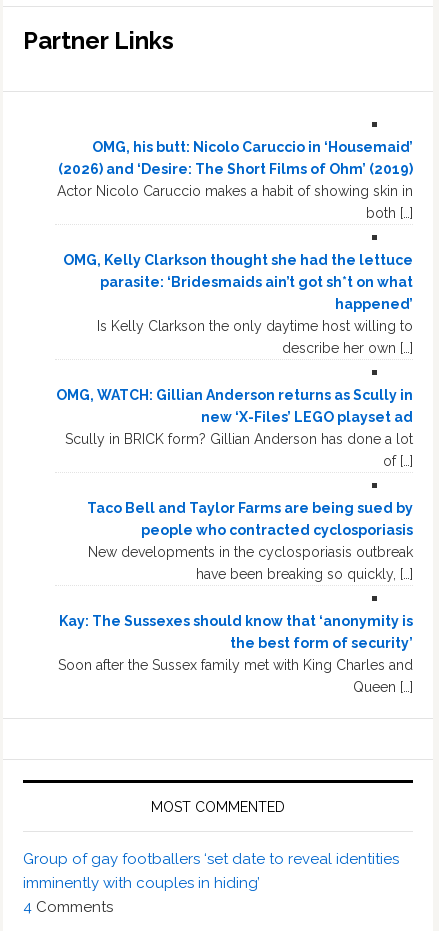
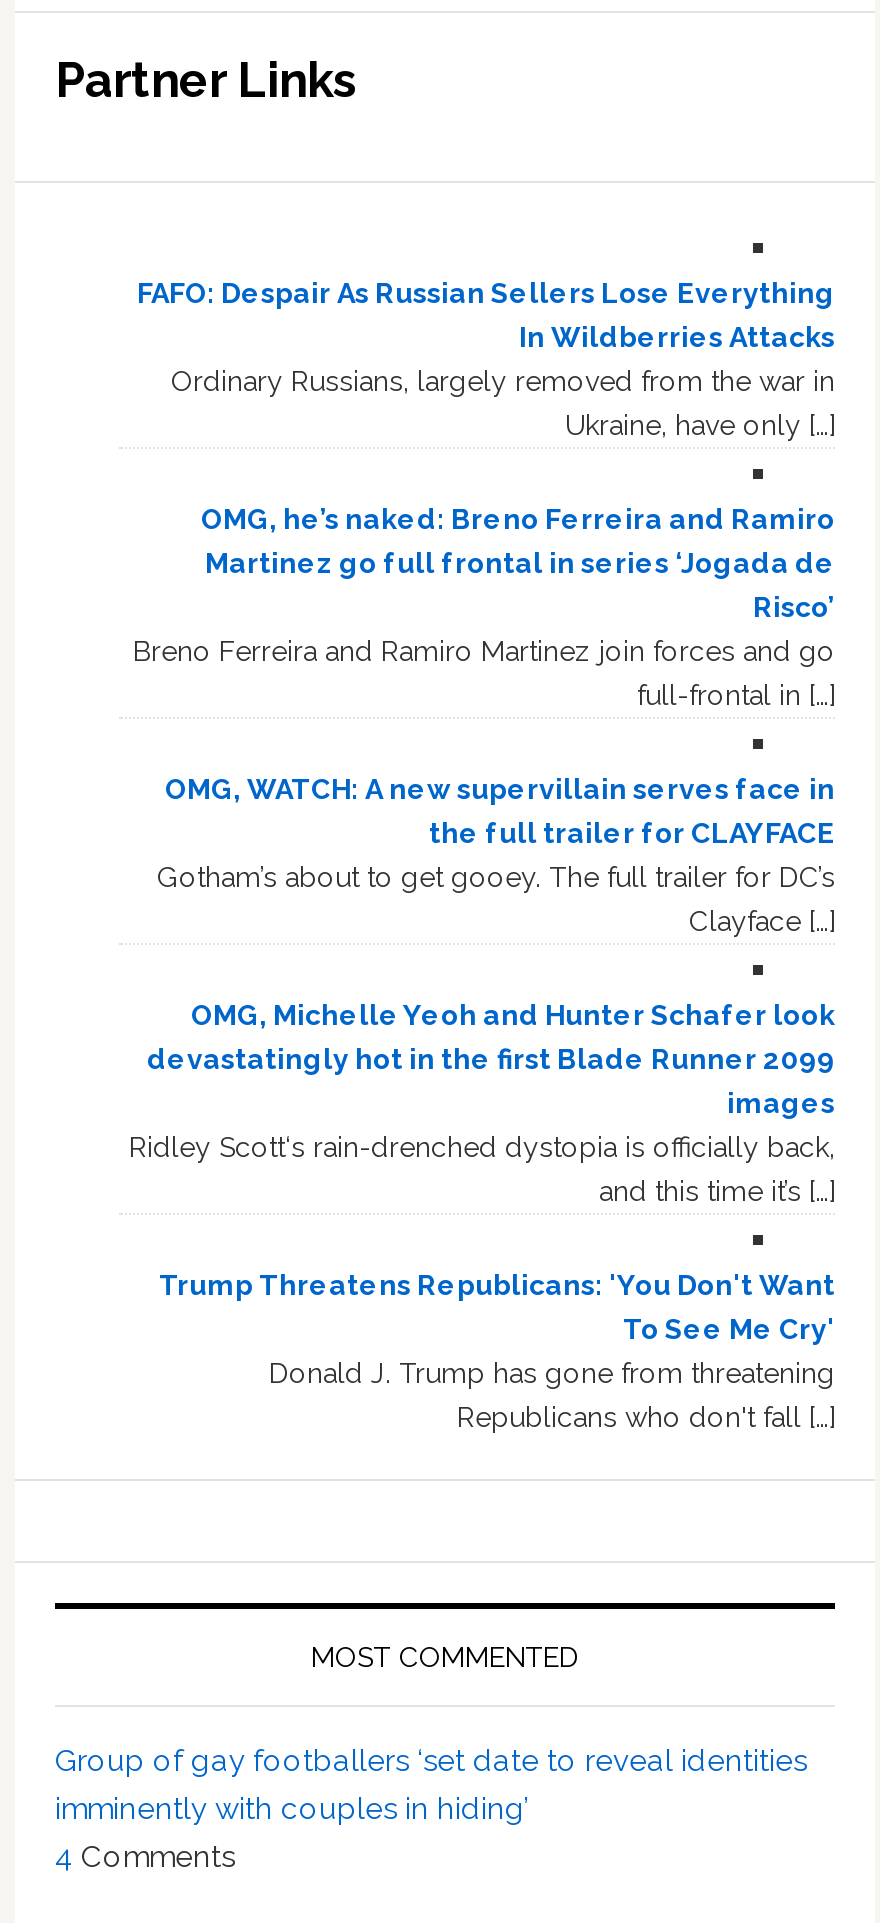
[57,138,413,220] OMG, his butt: Nicolo Caruccio in ‘Housemaid’ | (2026) and ‘Desire: The Short Films of Ohm’ (2019) | Actor Nicolo Caruccio makes a habit of showing skin in | both […] -> [137,276,835,440] FAFO: Despair As Russian Sellers Lose Everything | In Wildberries Attacks | Ordinary Russians, largely removed from the war in | Ukraine, have only […]
[63,251,413,355] OMG, Kelly Clarkson thought she had the lettuce | parasite: ‘Bridesmaids ain’t got sh*t on what | happened’ | Is Kelly Clarkson the only daytime host willing to | describe her own […] -> [133,502,835,710] OMG, he’s naked: Breno Ferreira and Ramiro | Martinez go full frontal in series ‘Jogada de | Risco’ | Breno Ferreira and Ramiro Martinez join forces and go | full-frontal in […]
[56,386,413,468] OMG, WATCH: Gillian Anderson returns as Scully in | new ‘X-Files’ LEGO playset ad | Scully in BRICK form? Gillian Anderson has done a lot | of […] -> [157,772,835,936] OMG, WATCH: A new supervillain serves face in | the full trailer for CLAYFACE | Gotham’s about to get gooey. The full trailer for DC’s | Clayface […]
[87,499,413,581] Taco Bell and Taylor Farms are being sued by | people who contracted cyclosporiasis | New developments in the cyclosporiasis outbreak | have been breaking so quickly, […] -> [129,998,835,1206] OMG, Michelle Yeoh and Hunter Schafer look | devastatingly hot in the first Blade Runner 2099 | images | Ridley Scott‘s rain-drenched dystopia is officially back, | and this time it’s […]
[58,612,413,694] Kay: The Sussexes should know that ‘anonymity is | the best form of security’ | Soon after the Sussex family met with King Charles and | Queen […] -> [159,1268,835,1432] Trump Threatens Republicans: 'You Don't Want | To See Me Cry' | Donald J. Trump has gone from threatening | Republicans who don't fall […]

